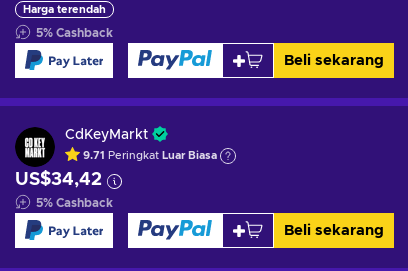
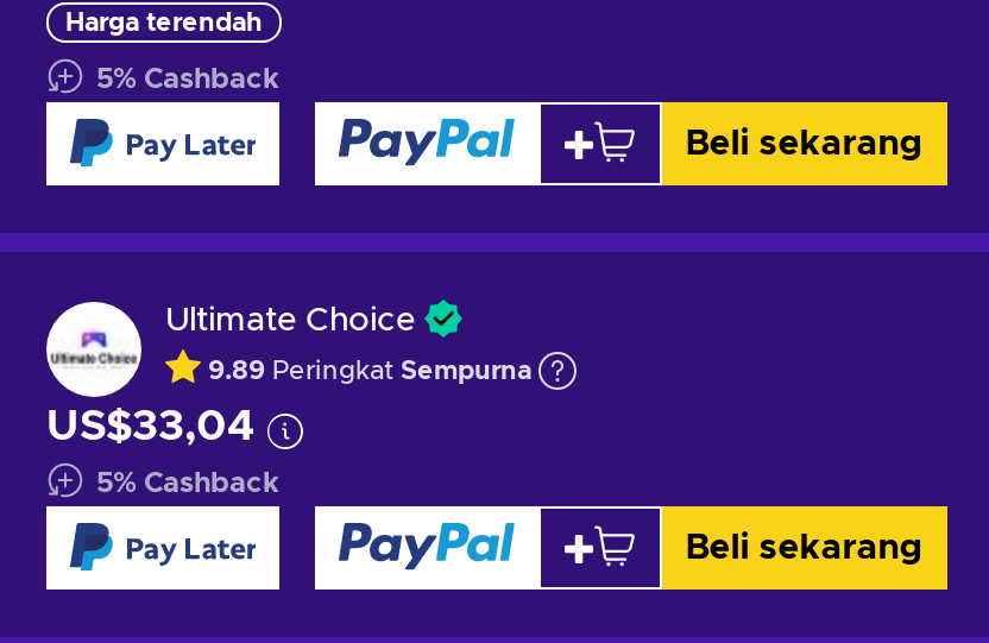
[14,126,102,189] [image] | US$34,42 -> [44,300,256,448] [image] | US$33,04
[65,128,148,142] CdKeyMarkt -> [165,303,415,337] Ultimate Choice
[83,150,217,161] 9.71 Peringkat Luar Biasa -> [208,357,531,383] 9.89 Peringkat Sempurna

